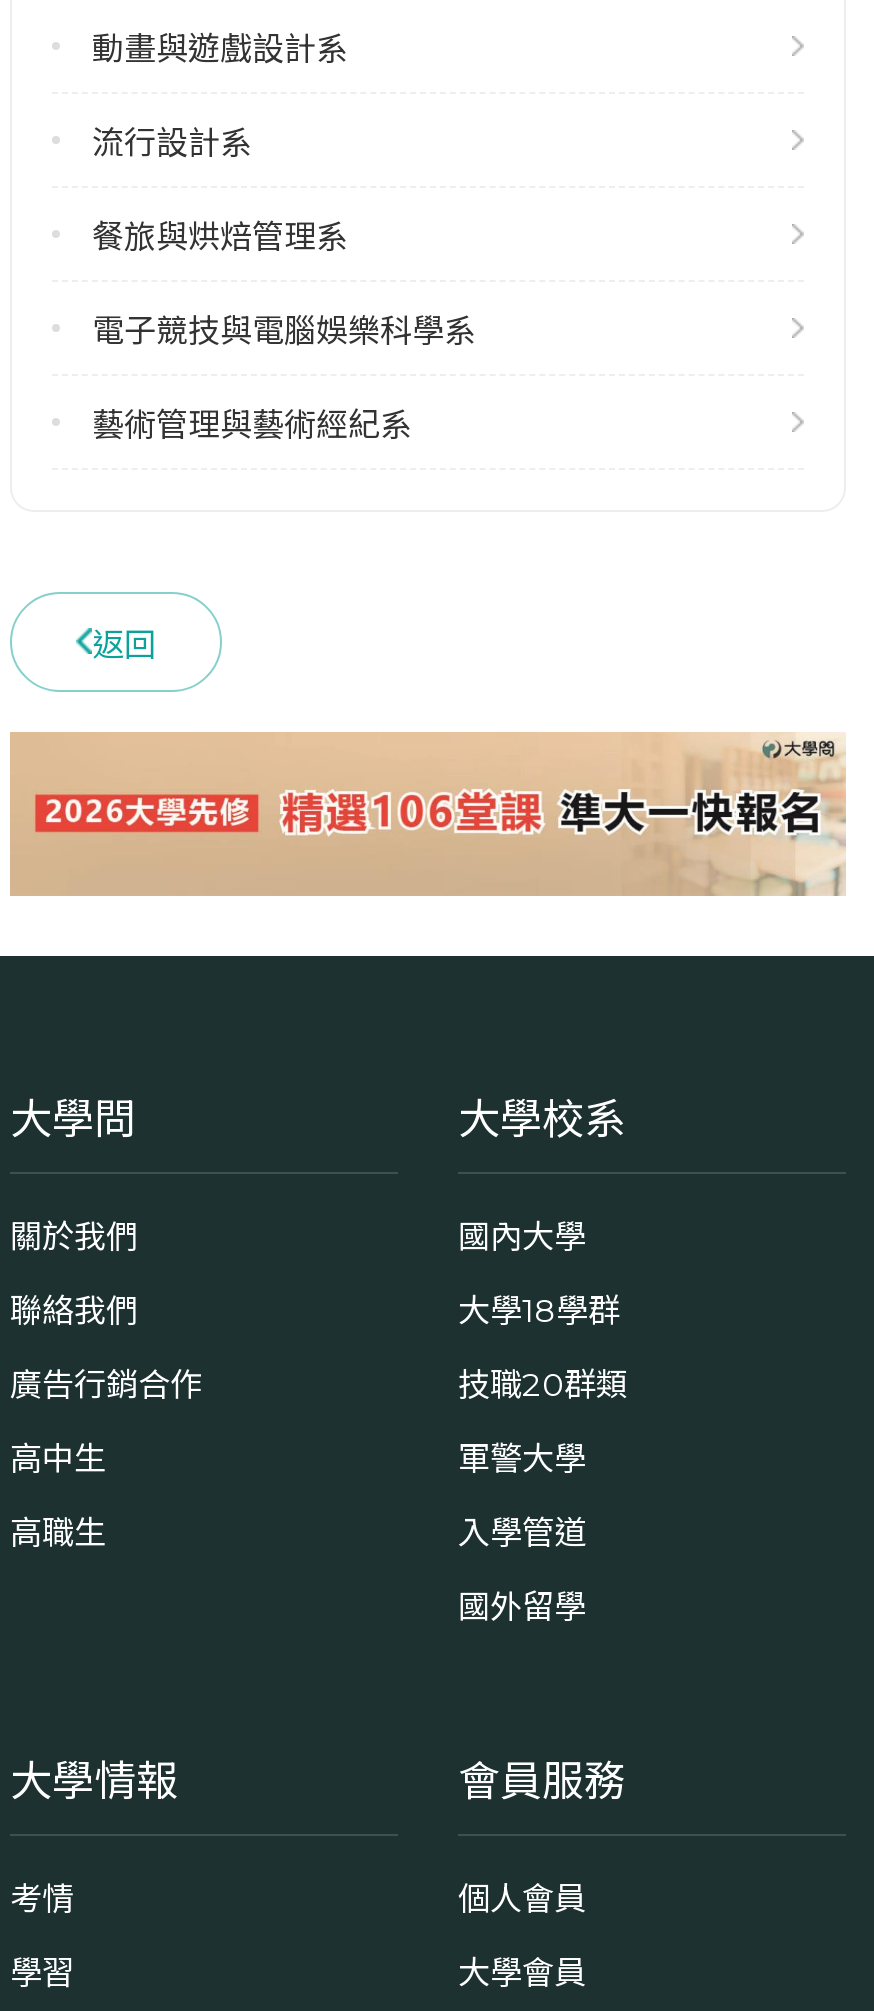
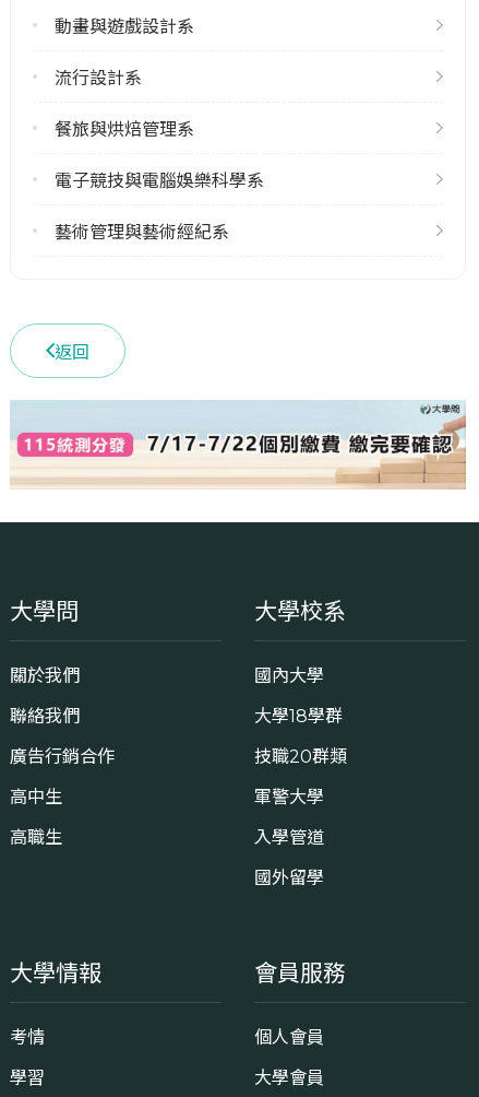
[10,732,846,896] [image] -> [10,400,466,488] [image]

